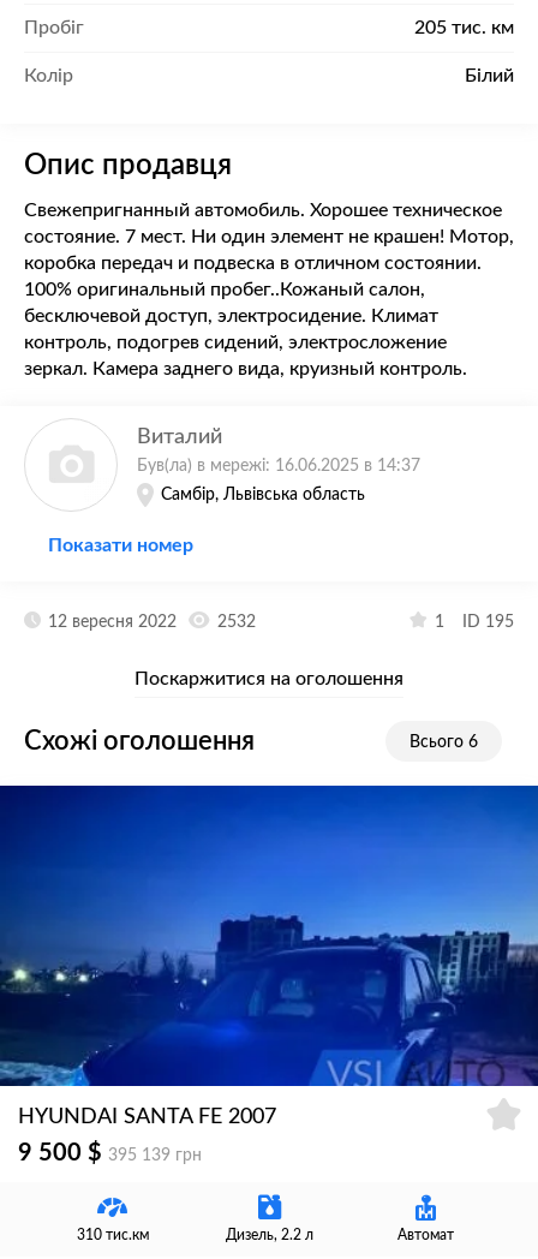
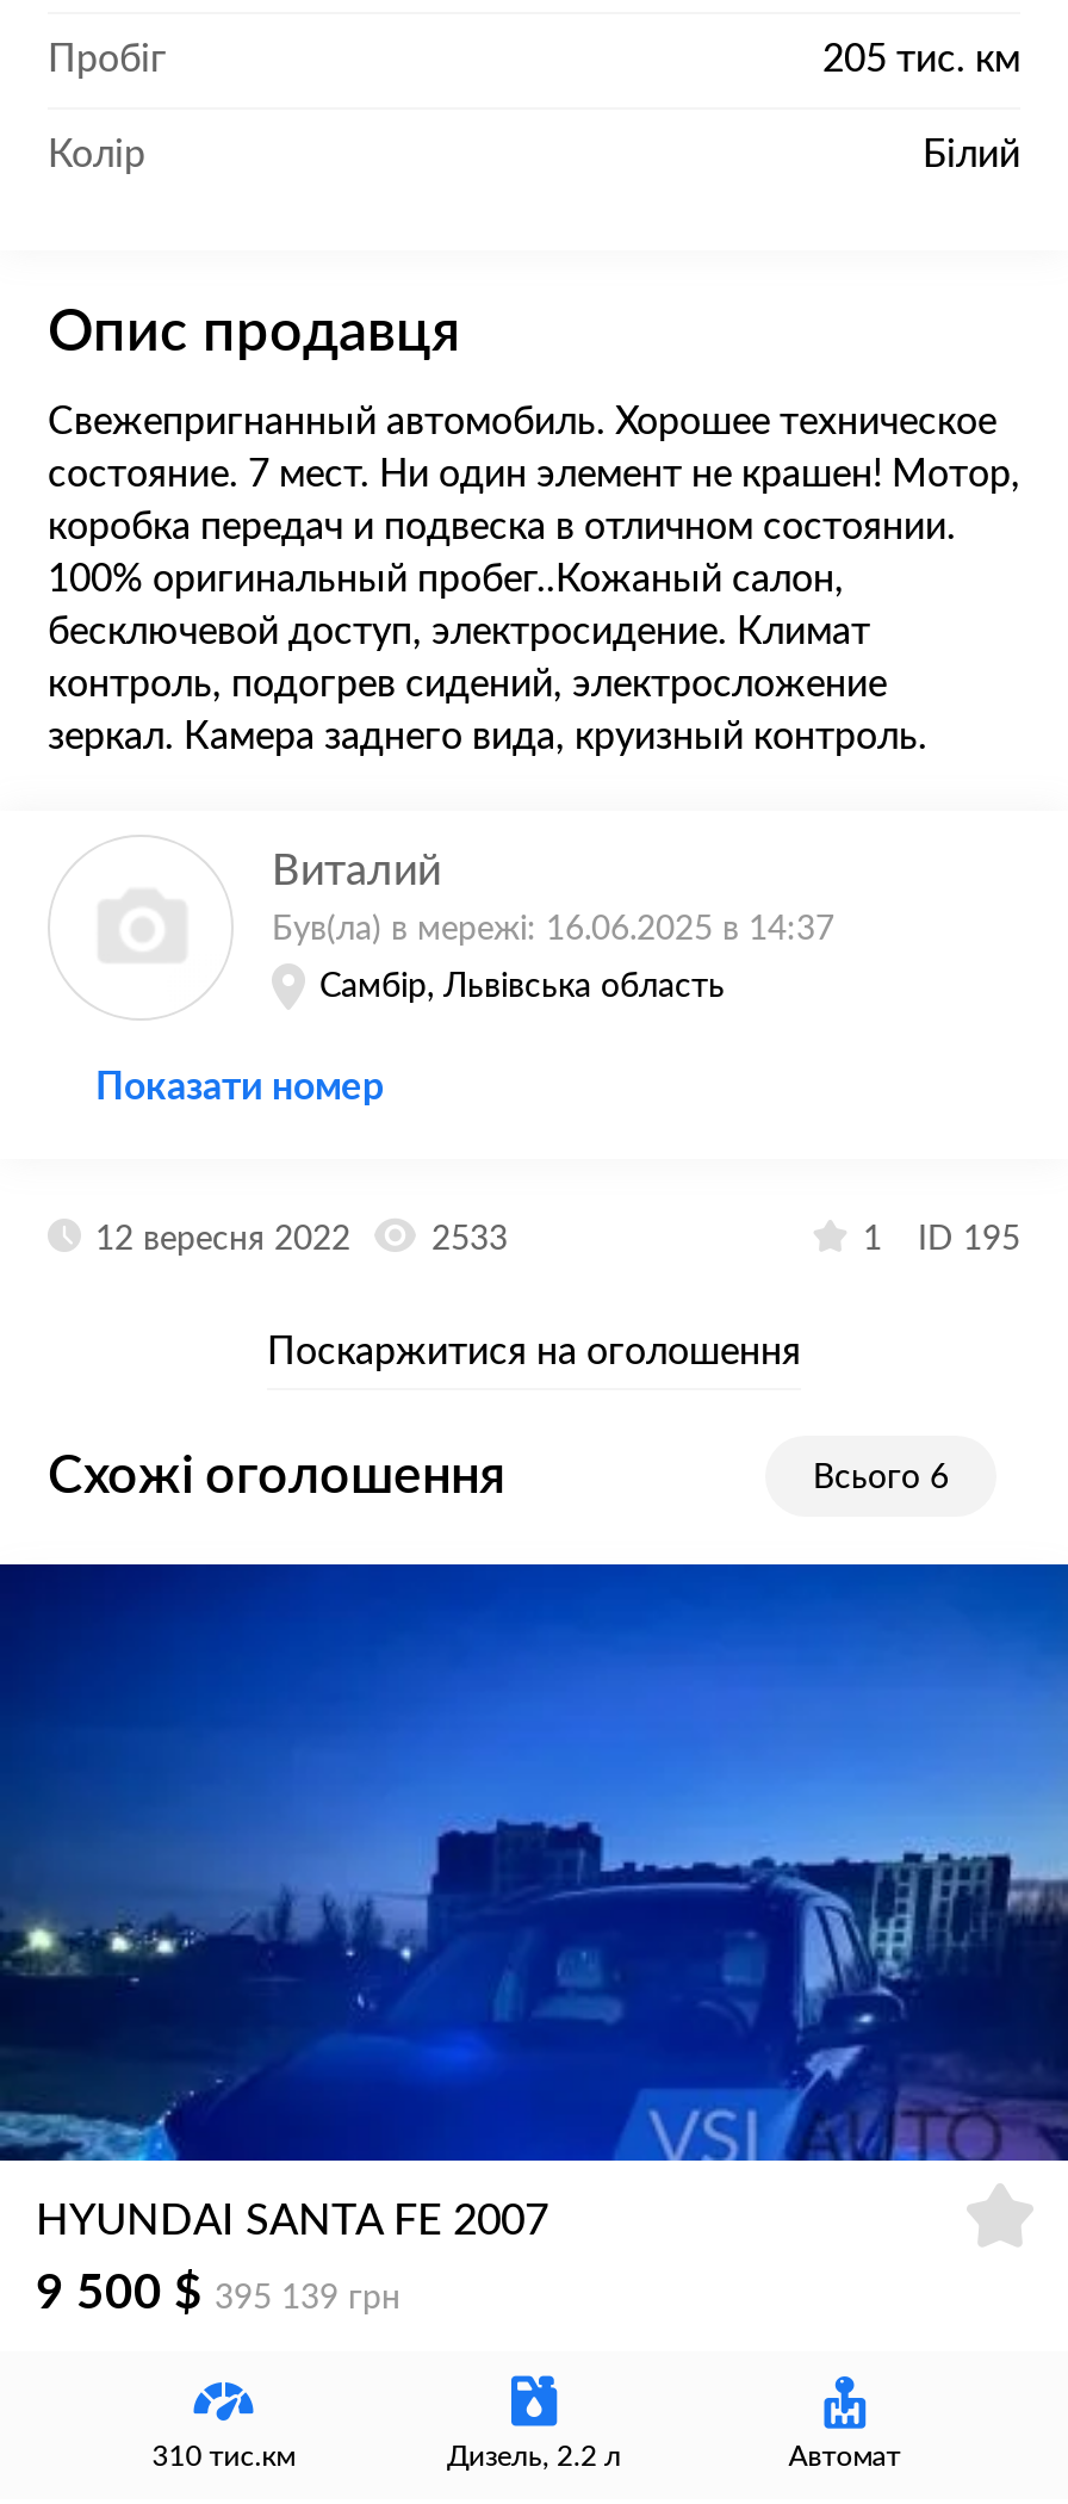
[213,614,256,631] 2532 -> [422,1223,508,1257] 2533

